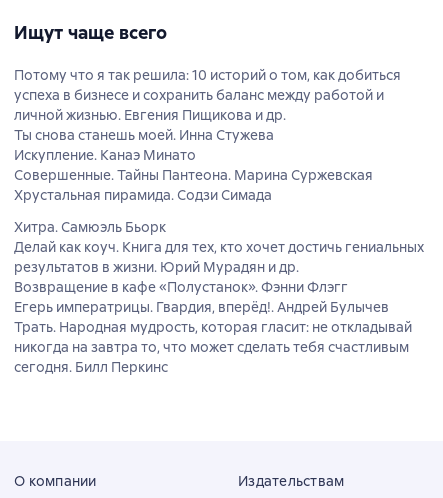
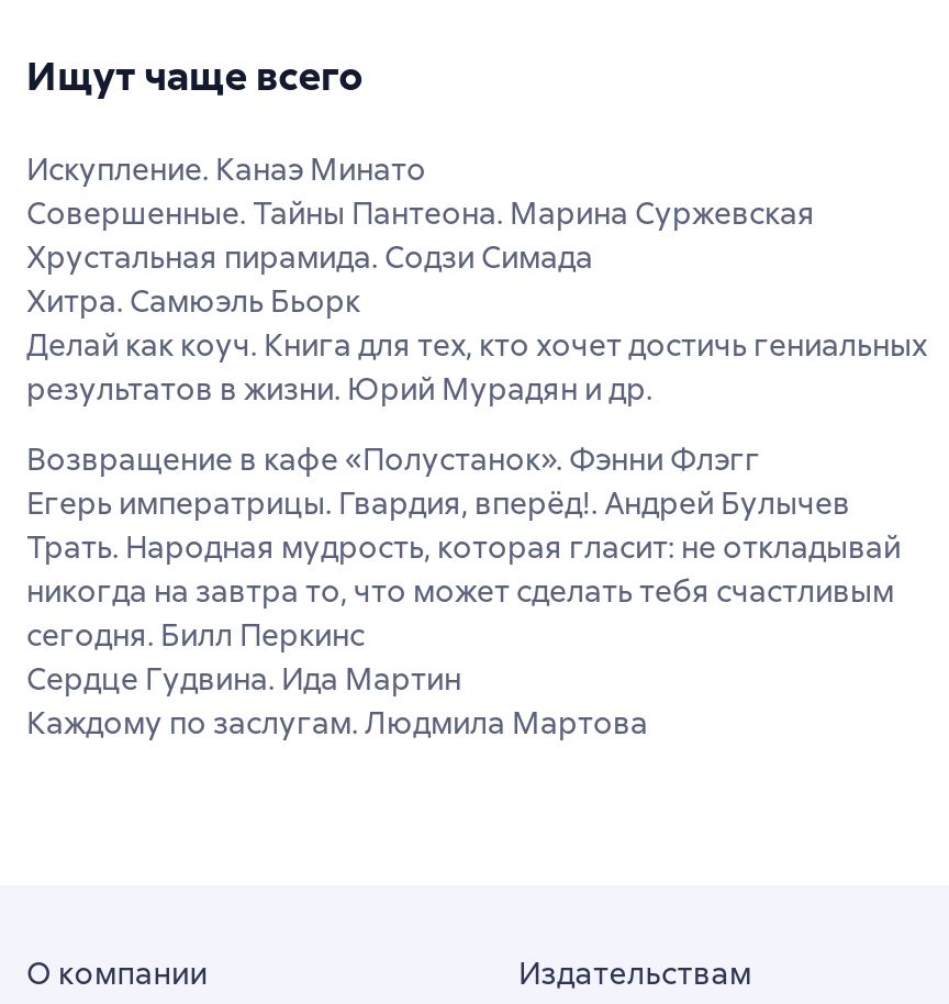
[14,66,401,144] Потому что я так решила: 10 историй о том, как добиться | успеха в бизнесе и сохранить баланс между работой и | личной жизнью. Евгения Пищикова и др. | Ты снова станешь моей. Инна Стужева -> none
moved [14,146,373,204] -> [26,149,815,276]: Искупление. Канаэ Минато | Совершенные. Тайны Пантеона. Марина Суржевская | Хрустальная пирамида. Содзи Симада
moved [14,218,424,276] -> [26,281,927,408]: Хитра. Самюэль Бьорк | Делай как коуч. Книга для тех, кто хочет достичь гениальных | результатов в жизни. Юрий Мурадян и др.
moved [14,278,412,376] -> [26,439,901,654]: Возвращение в кафе «Полустанок». Фэнни Флэгг | Егерь императрицы. Гвардия, вперёд!. Андрей Булычев | Трать. Народная мудрость, которая гласит: не откладывай | никогда на завтра то, что может сделать тебя счастливым | сегодня. Билл Перкинс
none -> [26,659,648,742] Сердце Гудвина. Ида Мартин | Каждому по заслугам. Людмила Мартова

